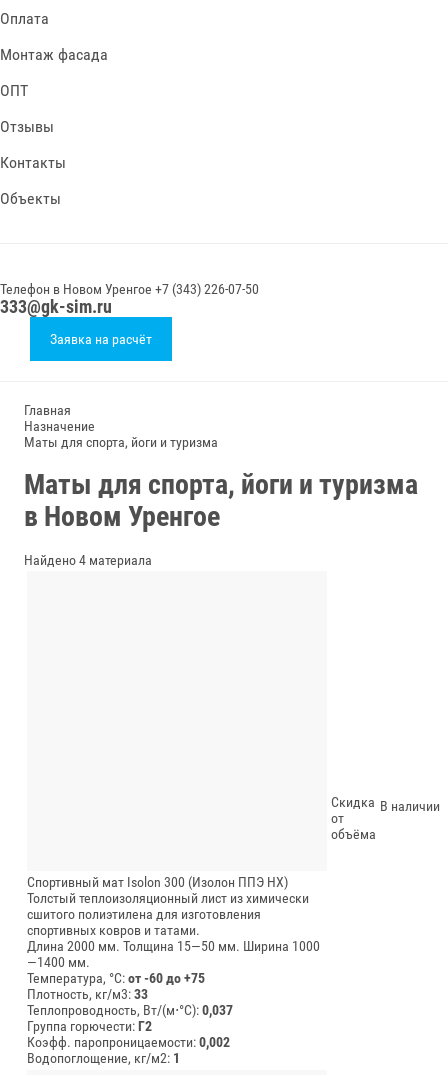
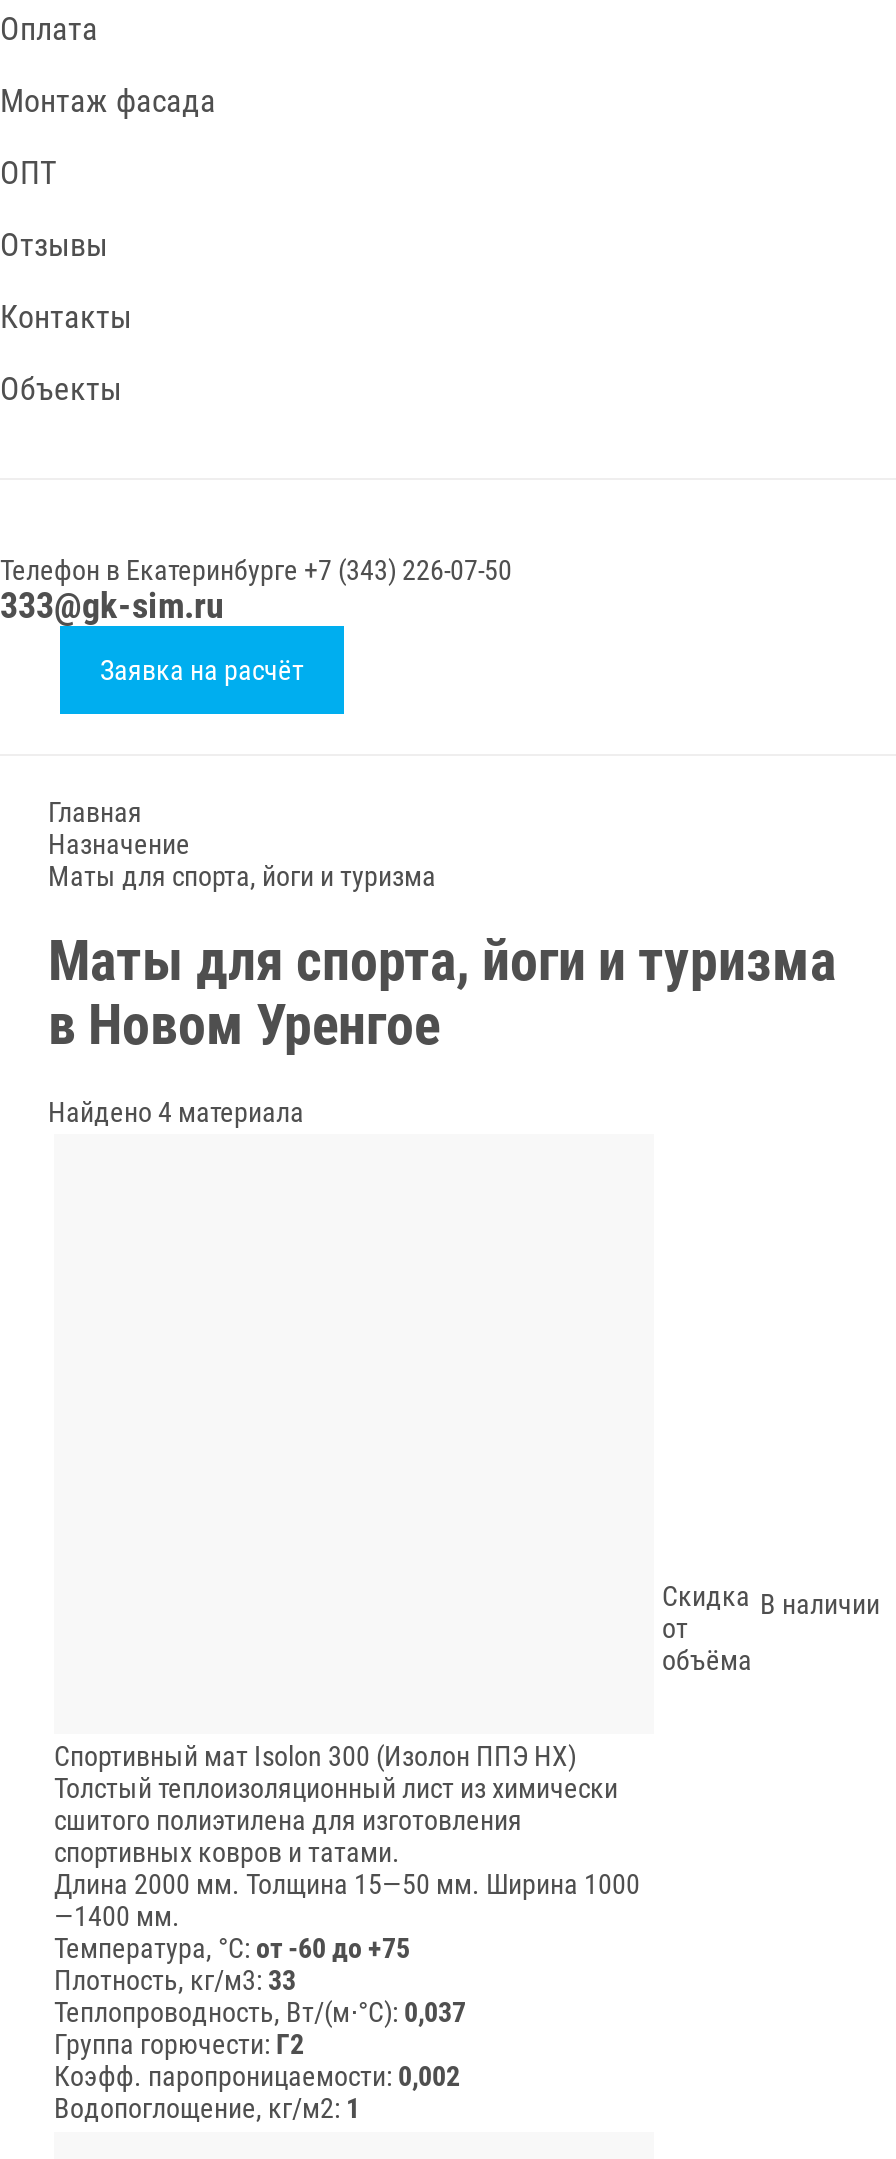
[0,281,259,297] Телефон в Новом Уренгое +7 (343) 226-07-50 -> [0,554,512,586] Телефон в Екатеринбурге +7 (343) 226-07-50

